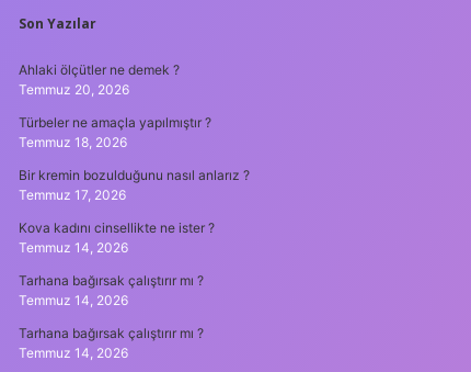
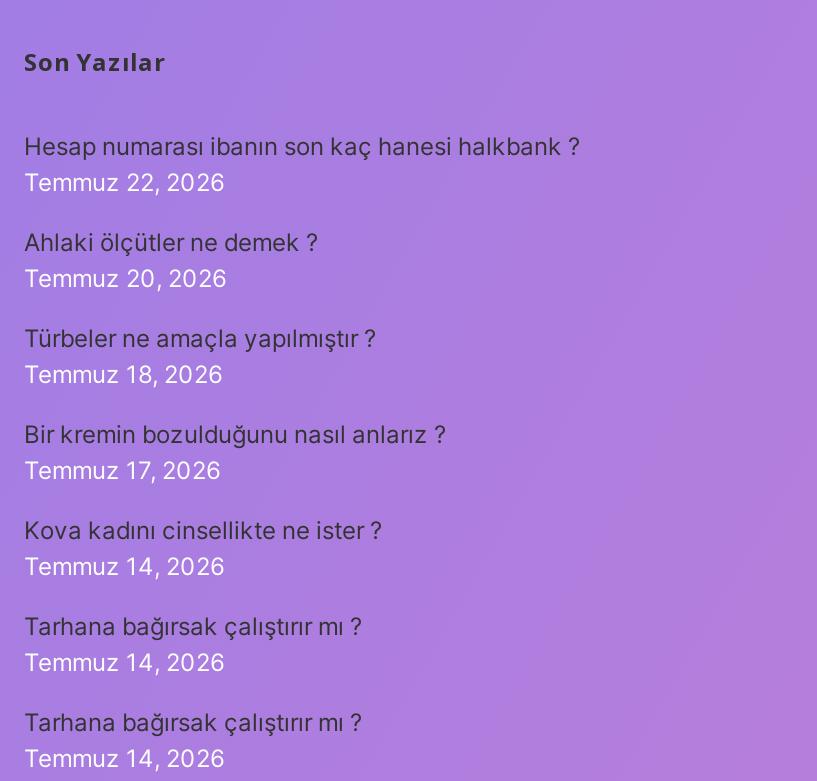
none -> [24,131,580,197] Hesap numarası ibanın son kaç hanesi halkbank ? | Temmuz 22, 2026

